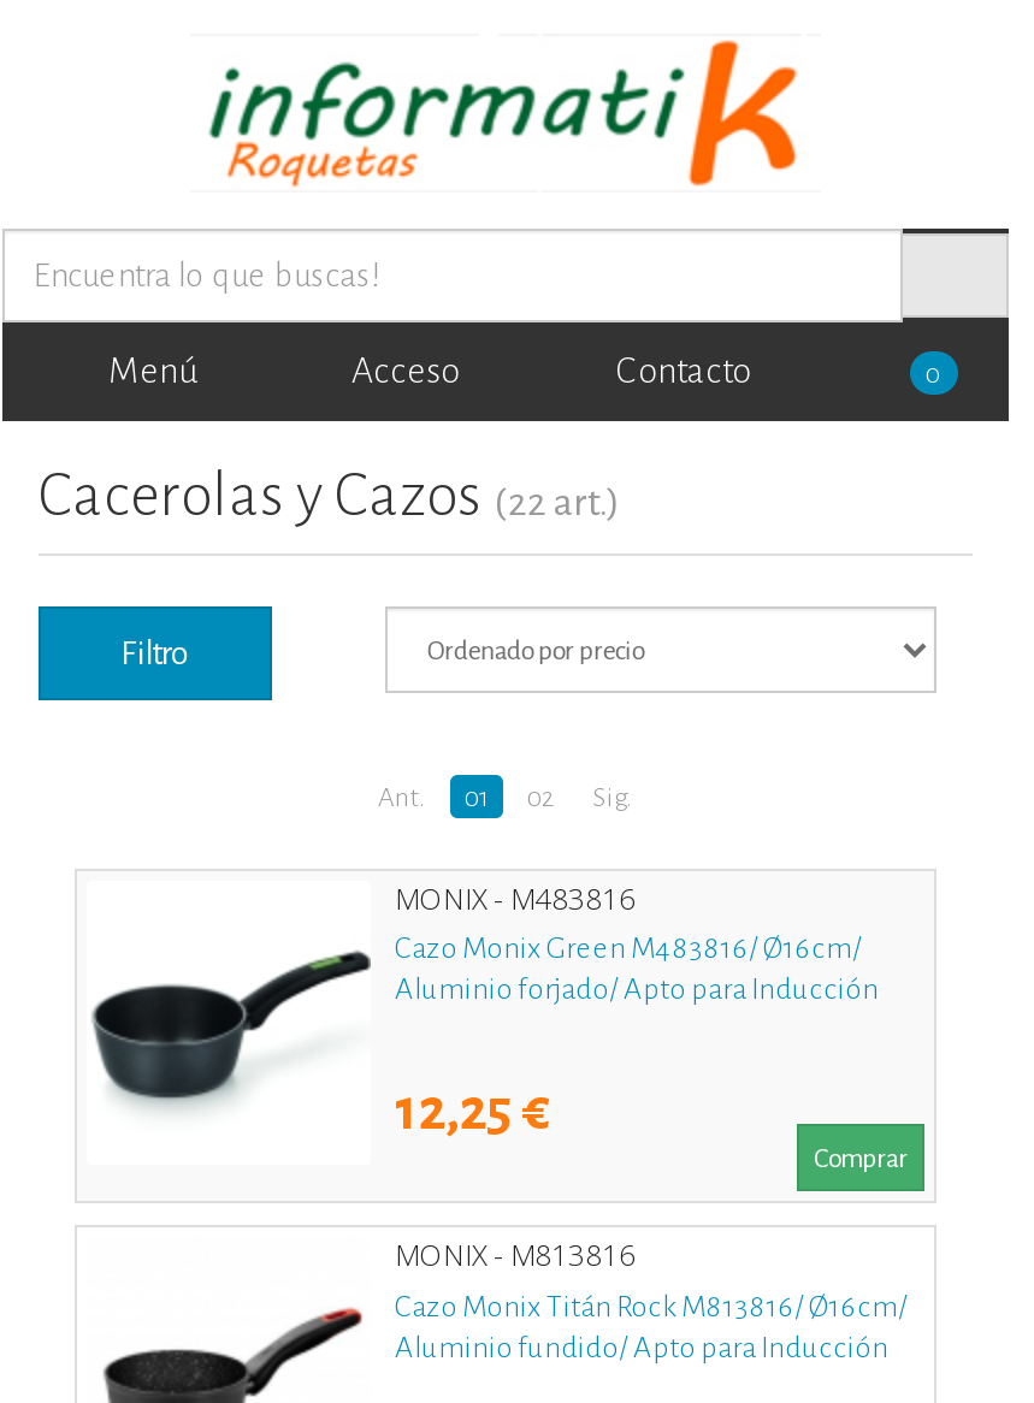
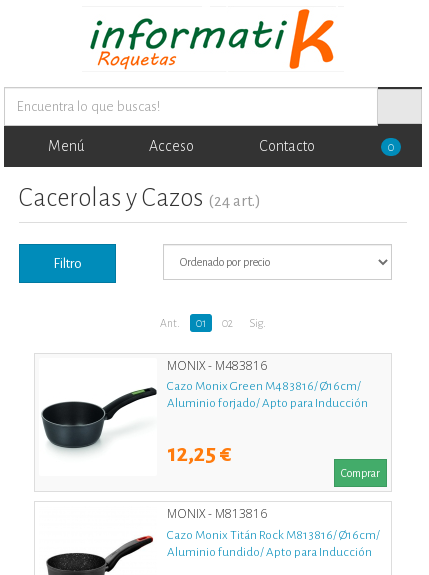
[39,462,621,527] Cacerolas y Cazos (22 art.) -> [19,184,261,211] Cacerolas y Cazos (24 art.)

